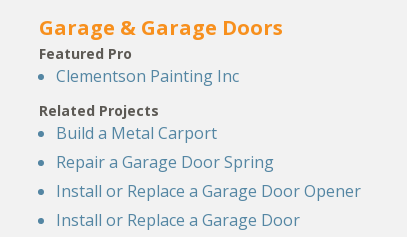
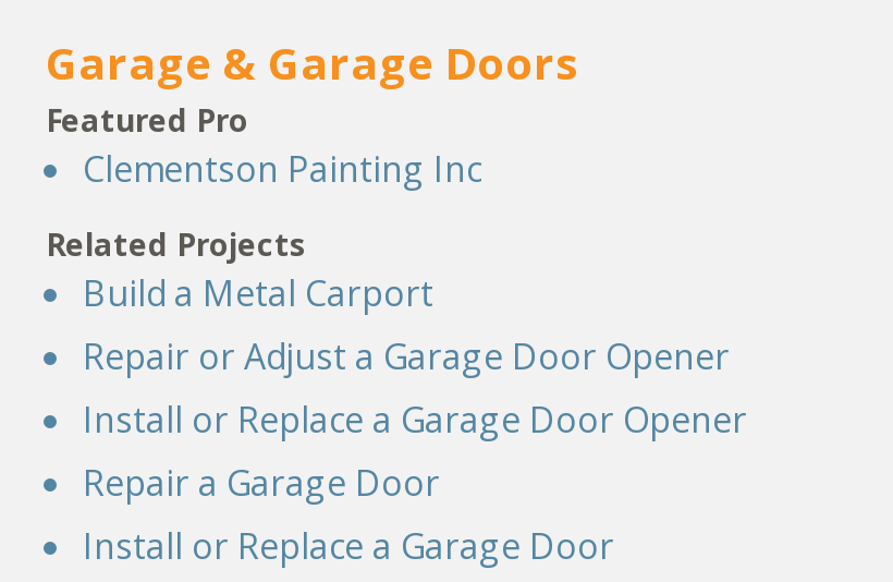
[56,151,274,173] Repair a Garage Door Spring -> [83,333,730,381] Repair or Adjust a Garage Door Opener
none -> [83,459,440,507] Repair a Garage Door

